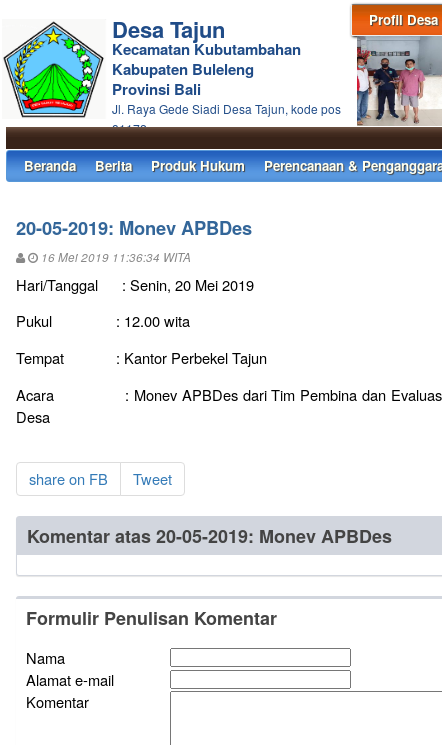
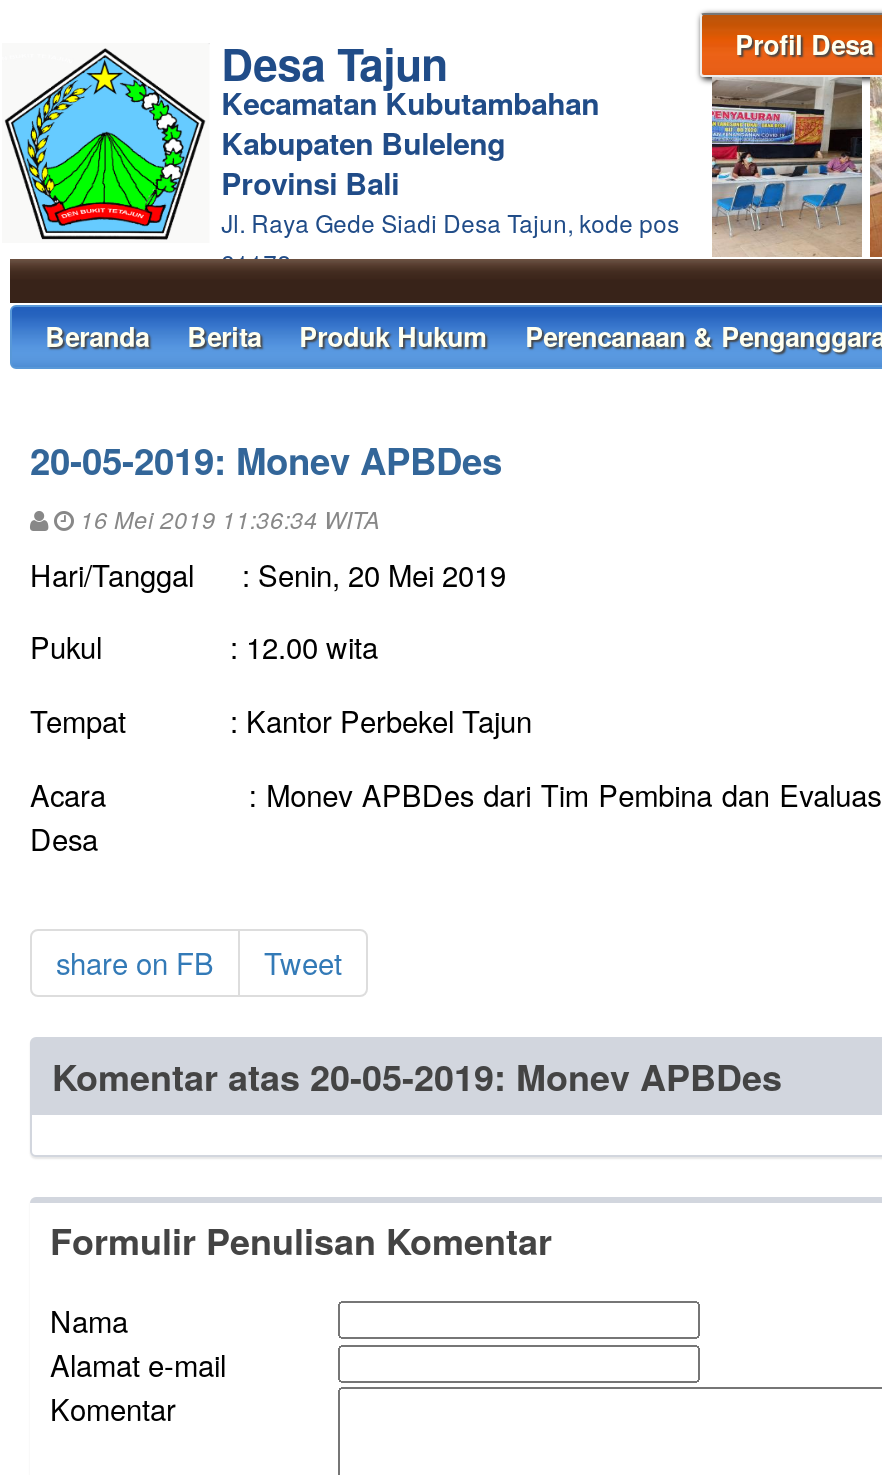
[356,36,439,127] [image] -> [710,77,876,259] [image]

